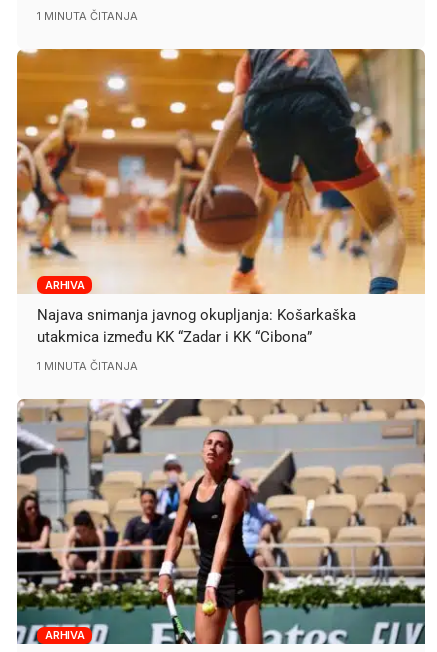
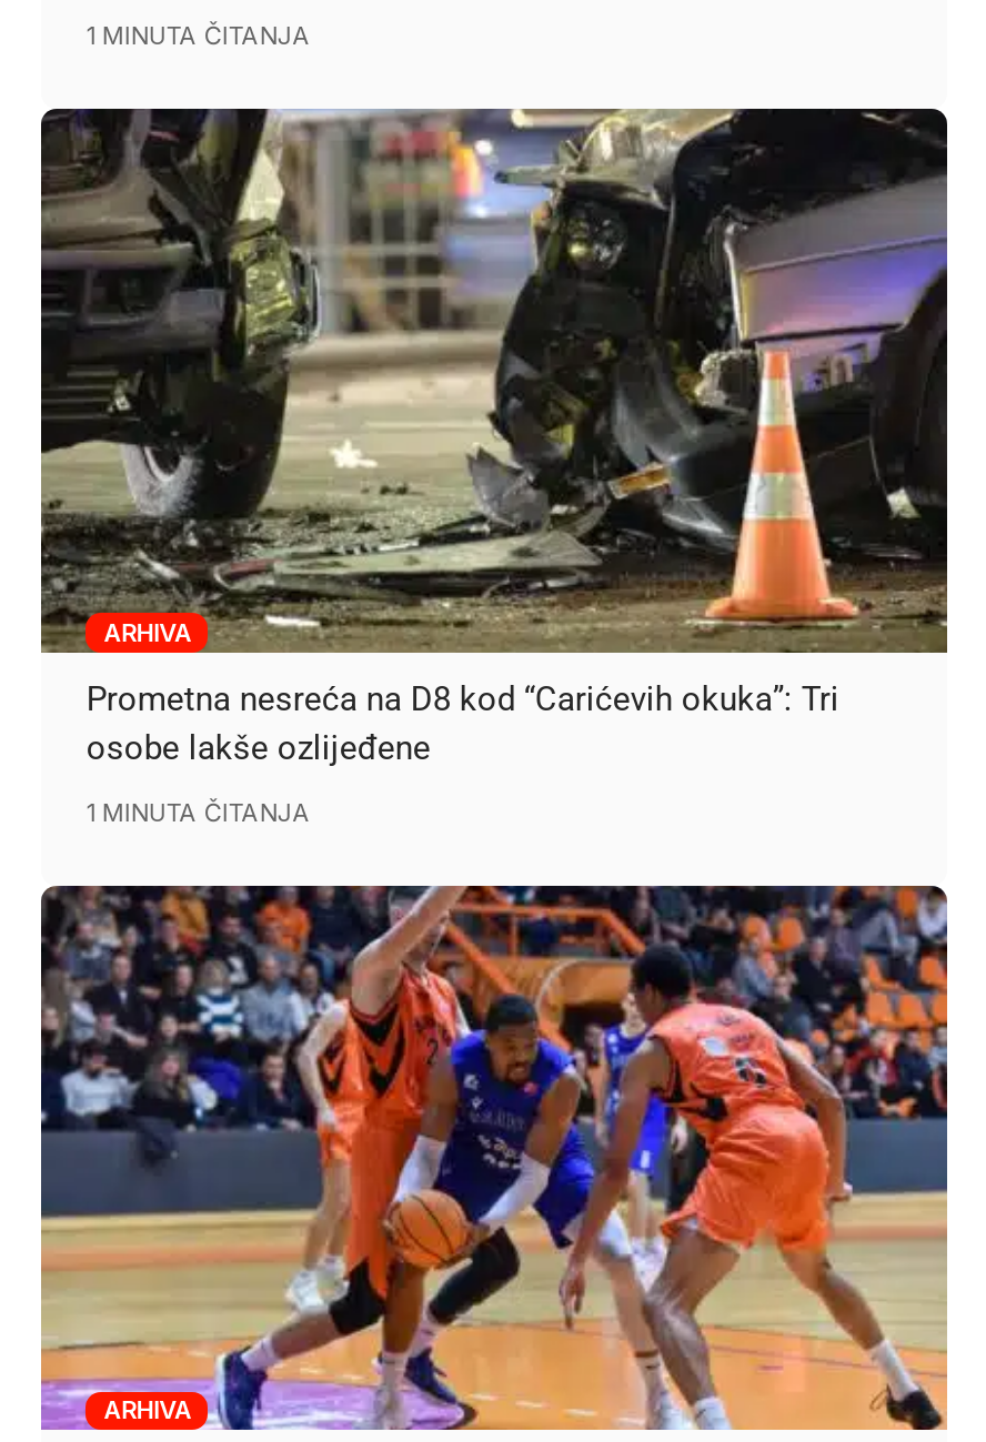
[16,48,426,346] [image] | Najava snimanja javnog okupljanja: Košarkaška | utakmica između KK “Zadar i KK “Cibona” -> [39,107,949,768] [image] | Prometna nesreća na D8 kod “Carićevih okuka”: Tri | osobe lakše ozlijeđene
[16,398,426,645] [image] -> [39,884,949,1432] [image]

